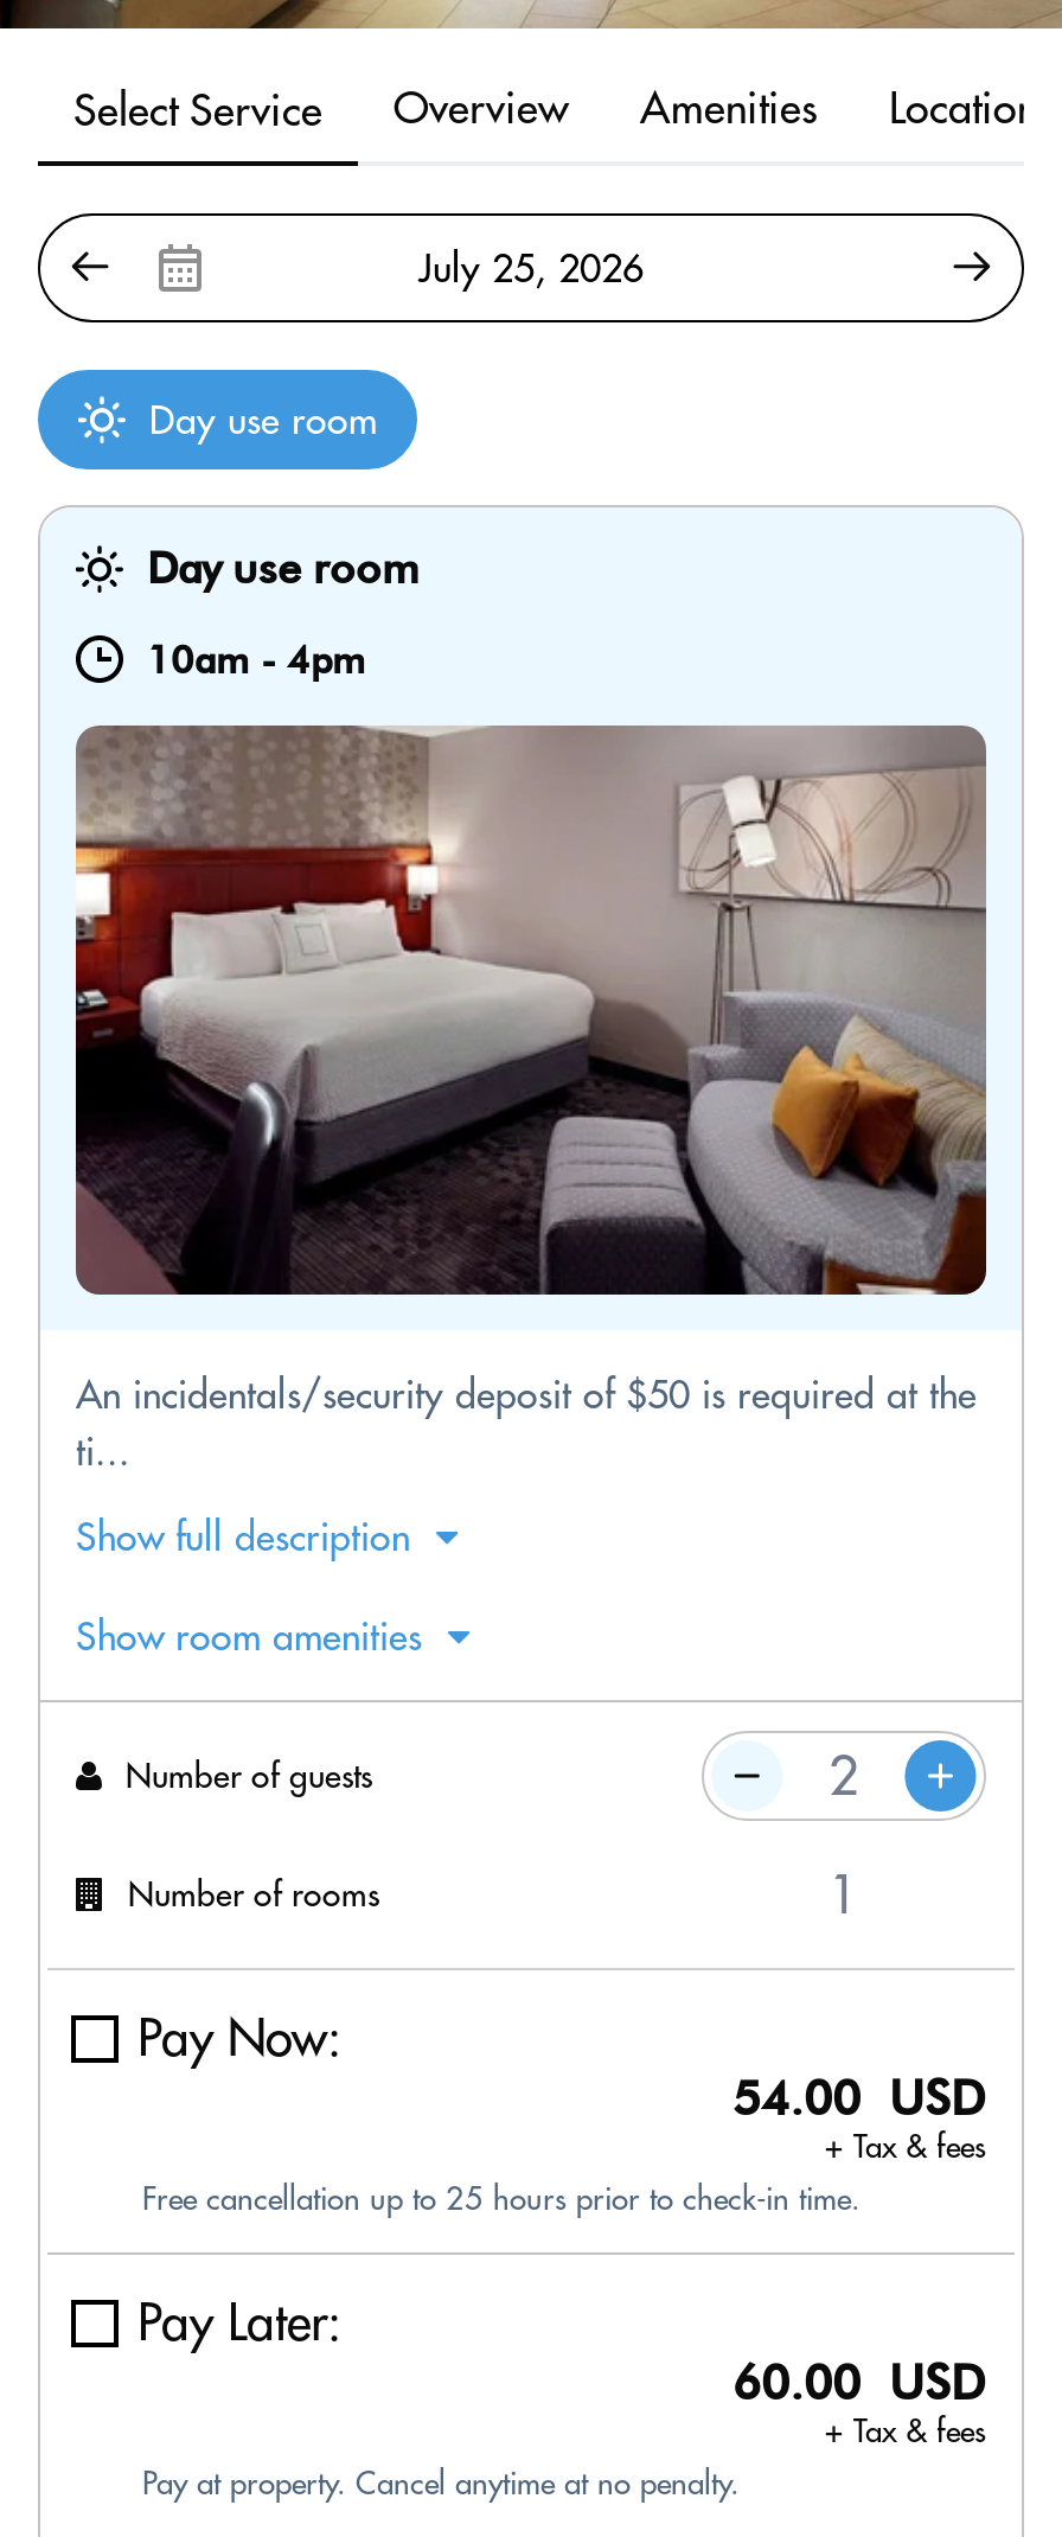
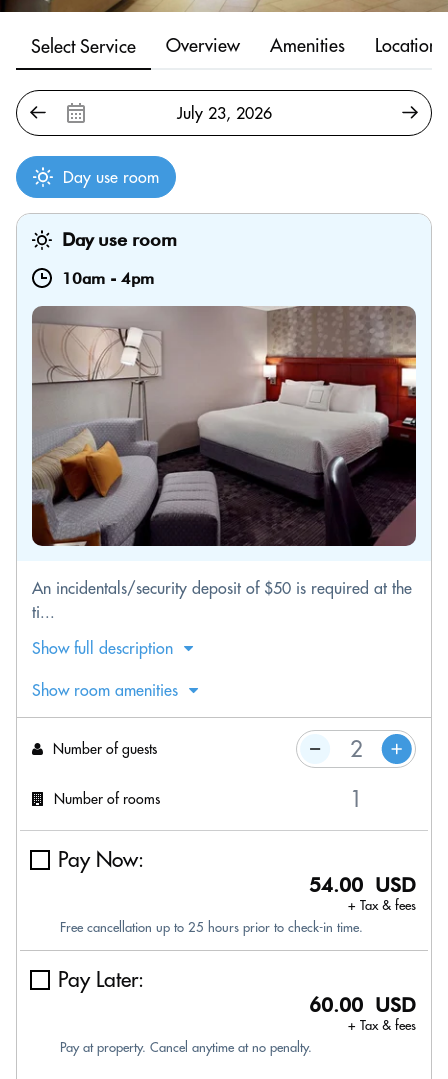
[73,726,522,1297] [image] -> [31,306,221,547] [image]
[538,726,989,1297] [image] -> [228,306,417,547] [image]

